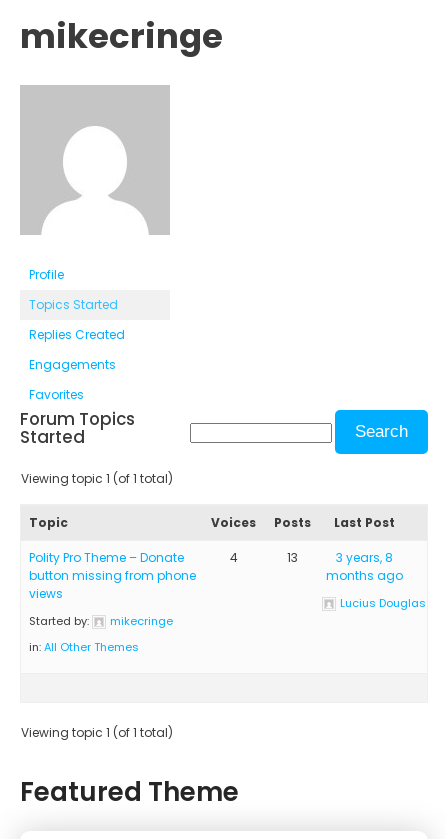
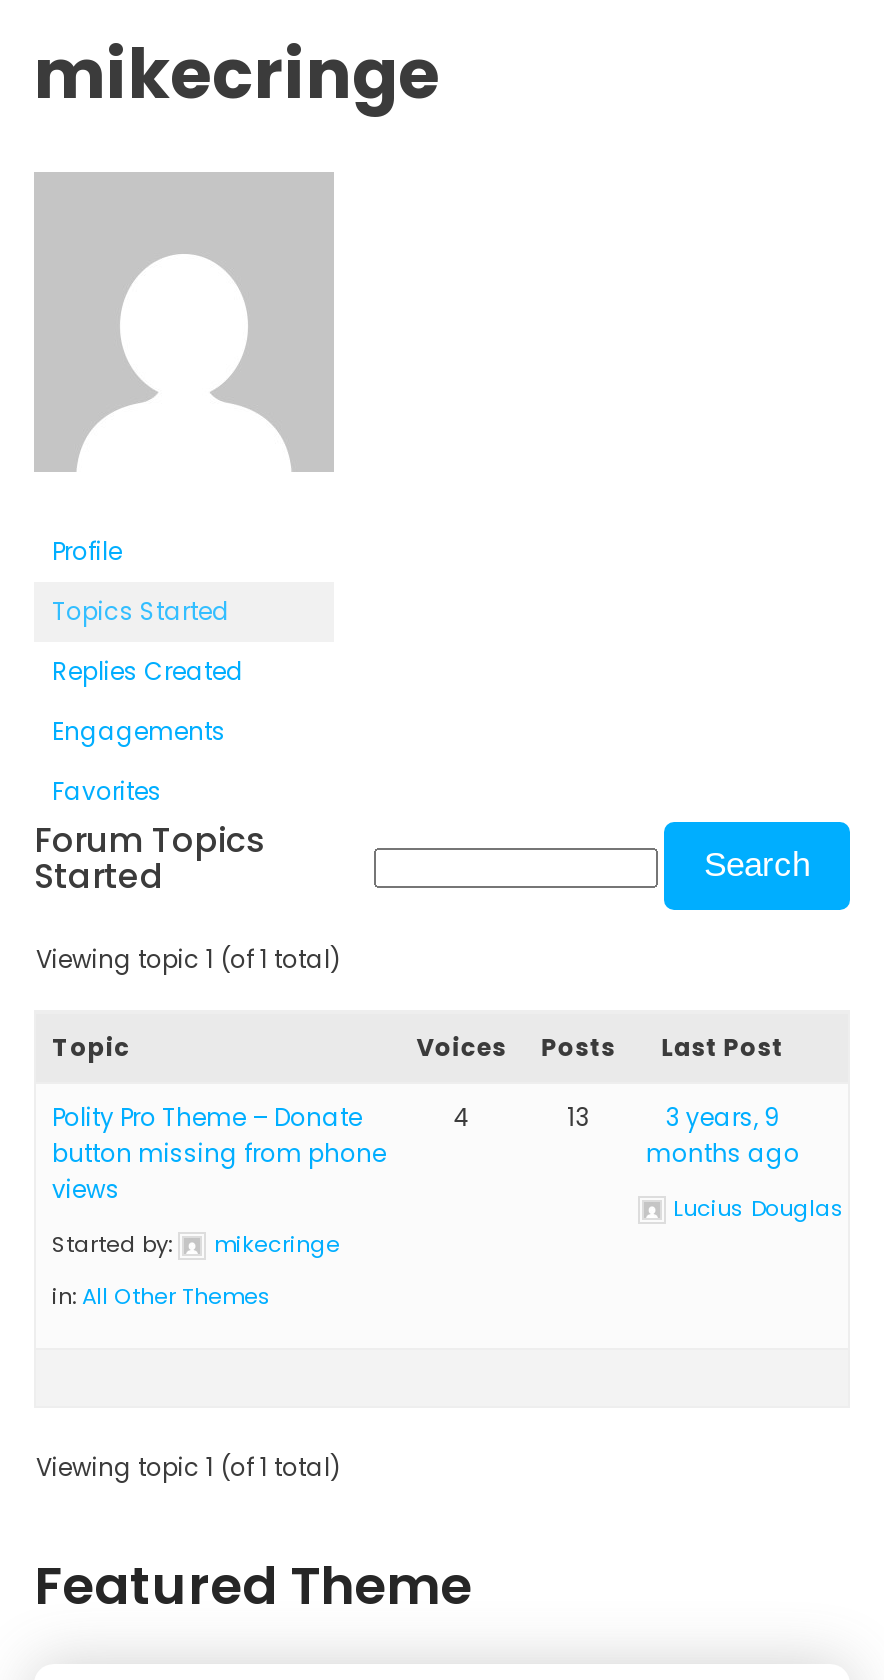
[336,549,393,566] 3 years, 8 -> [666,1100,780,1134] 3 years, 9

